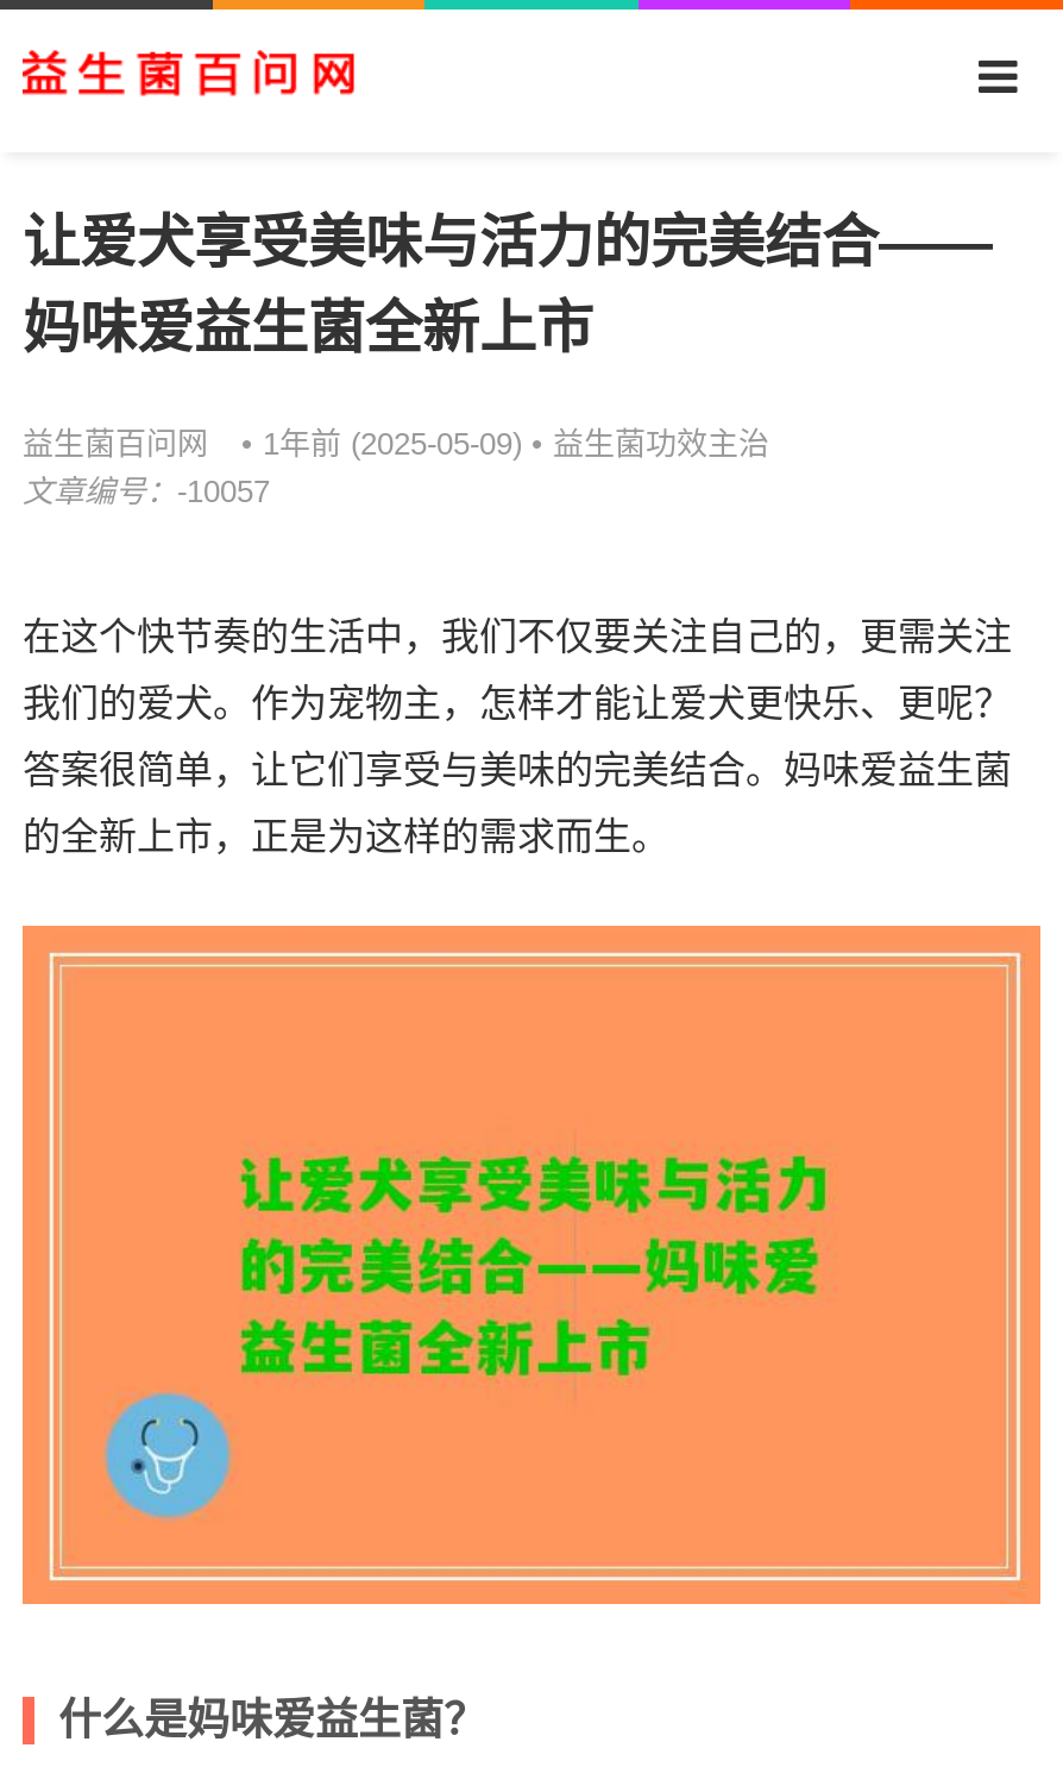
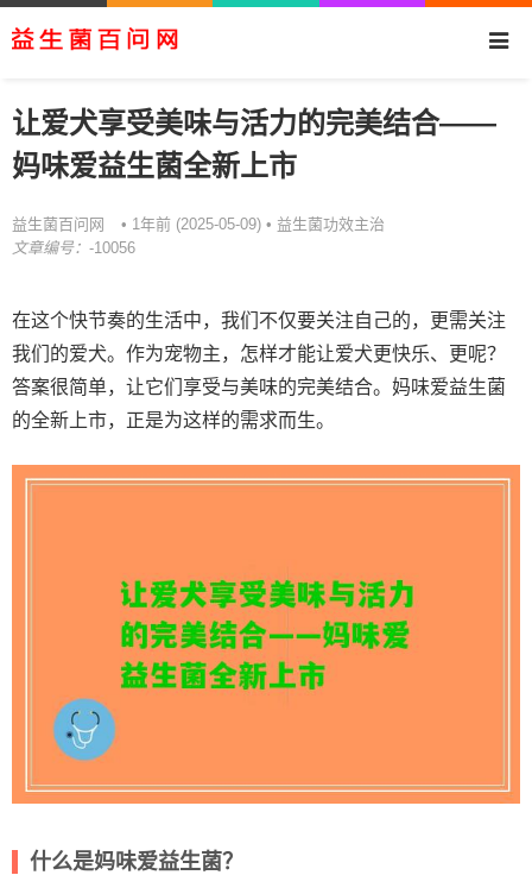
[23,474,270,509] 文章编号：-10057 -> [12,239,135,257] 文章编号：-10056

